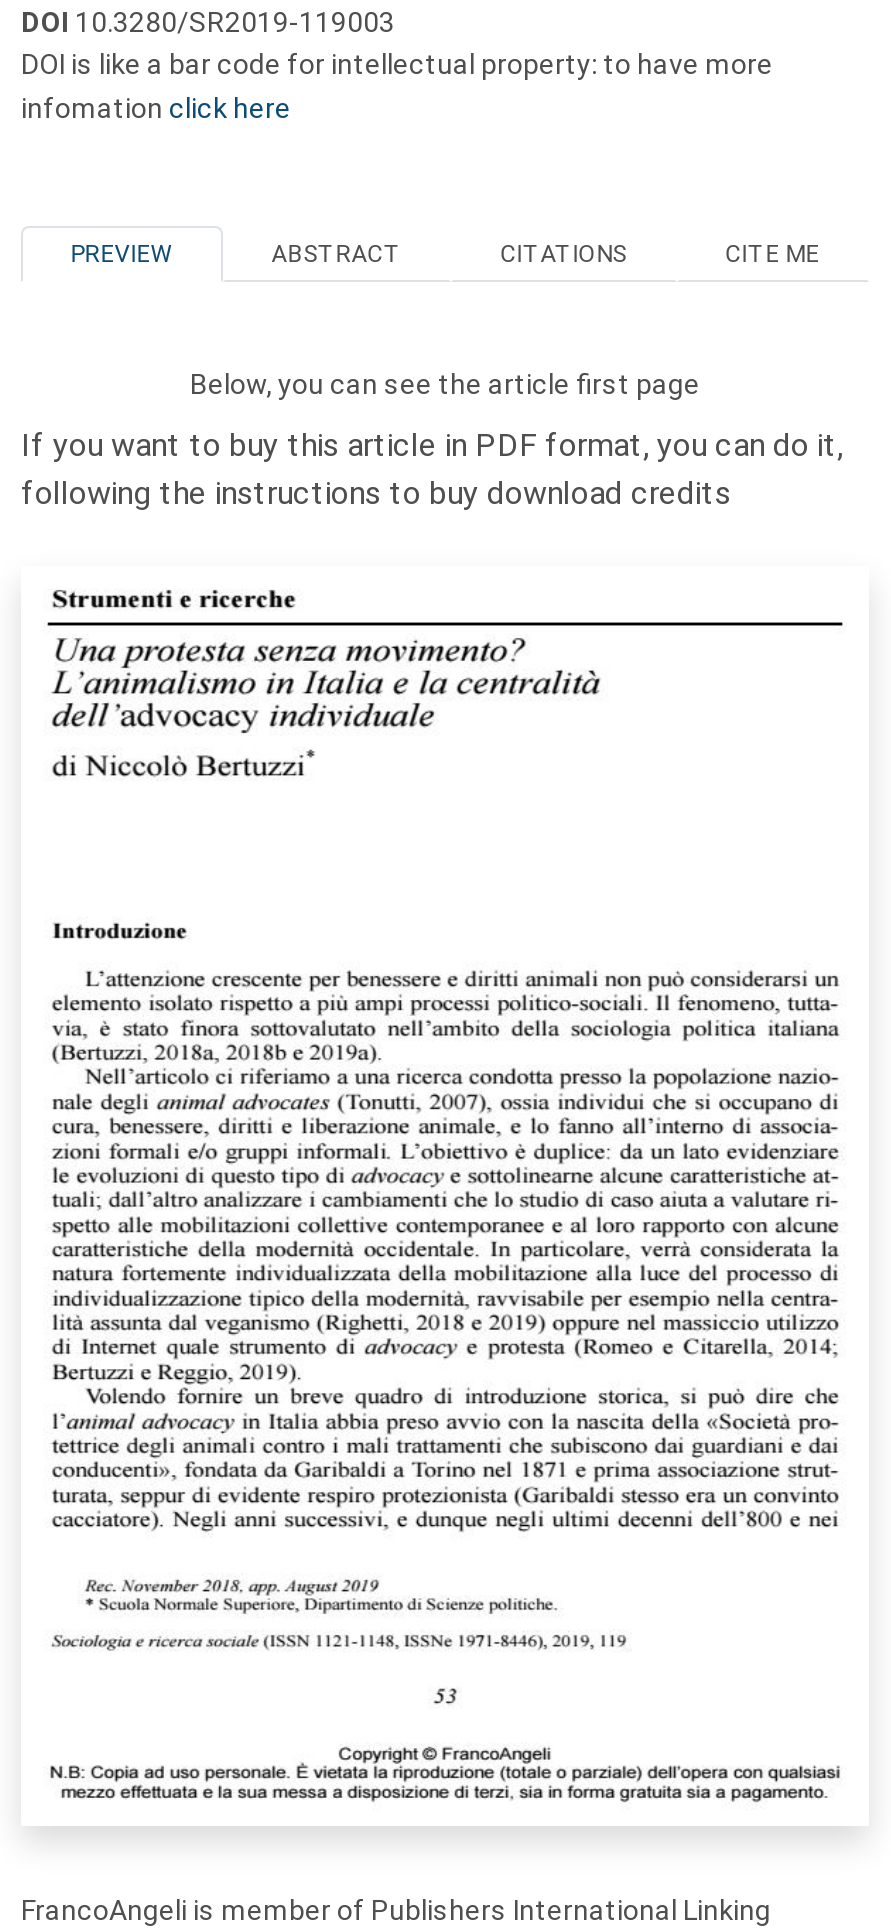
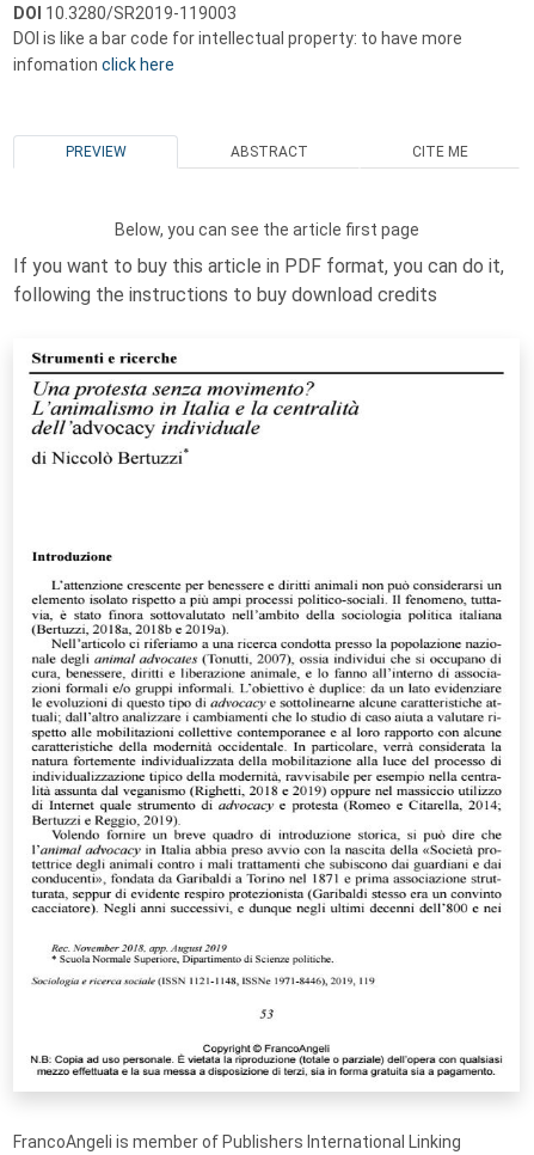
[501,240,627,268] CITATIONS -> none

